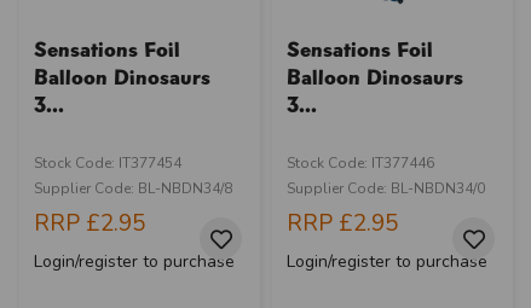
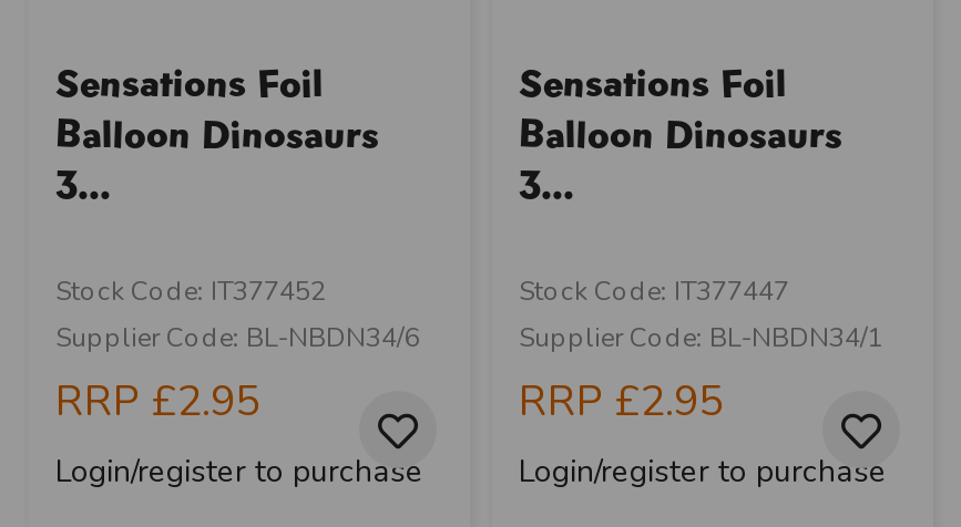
[34,153,181,172] Stock Code: IT377454 -> [55,273,326,308] Stock Code: IT377452
[287,153,434,172] Stock Code: IT377446 -> [519,273,789,308] Stock Code: IT377447
[34,179,232,198] Supplier Code: BL-NBDN34/8 -> [55,320,419,355] Supplier Code: BL-NBDN34/6
[287,179,485,198] Supplier Code: BL-NBDN34/0 -> [519,320,882,355] Supplier Code: BL-NBDN34/1

